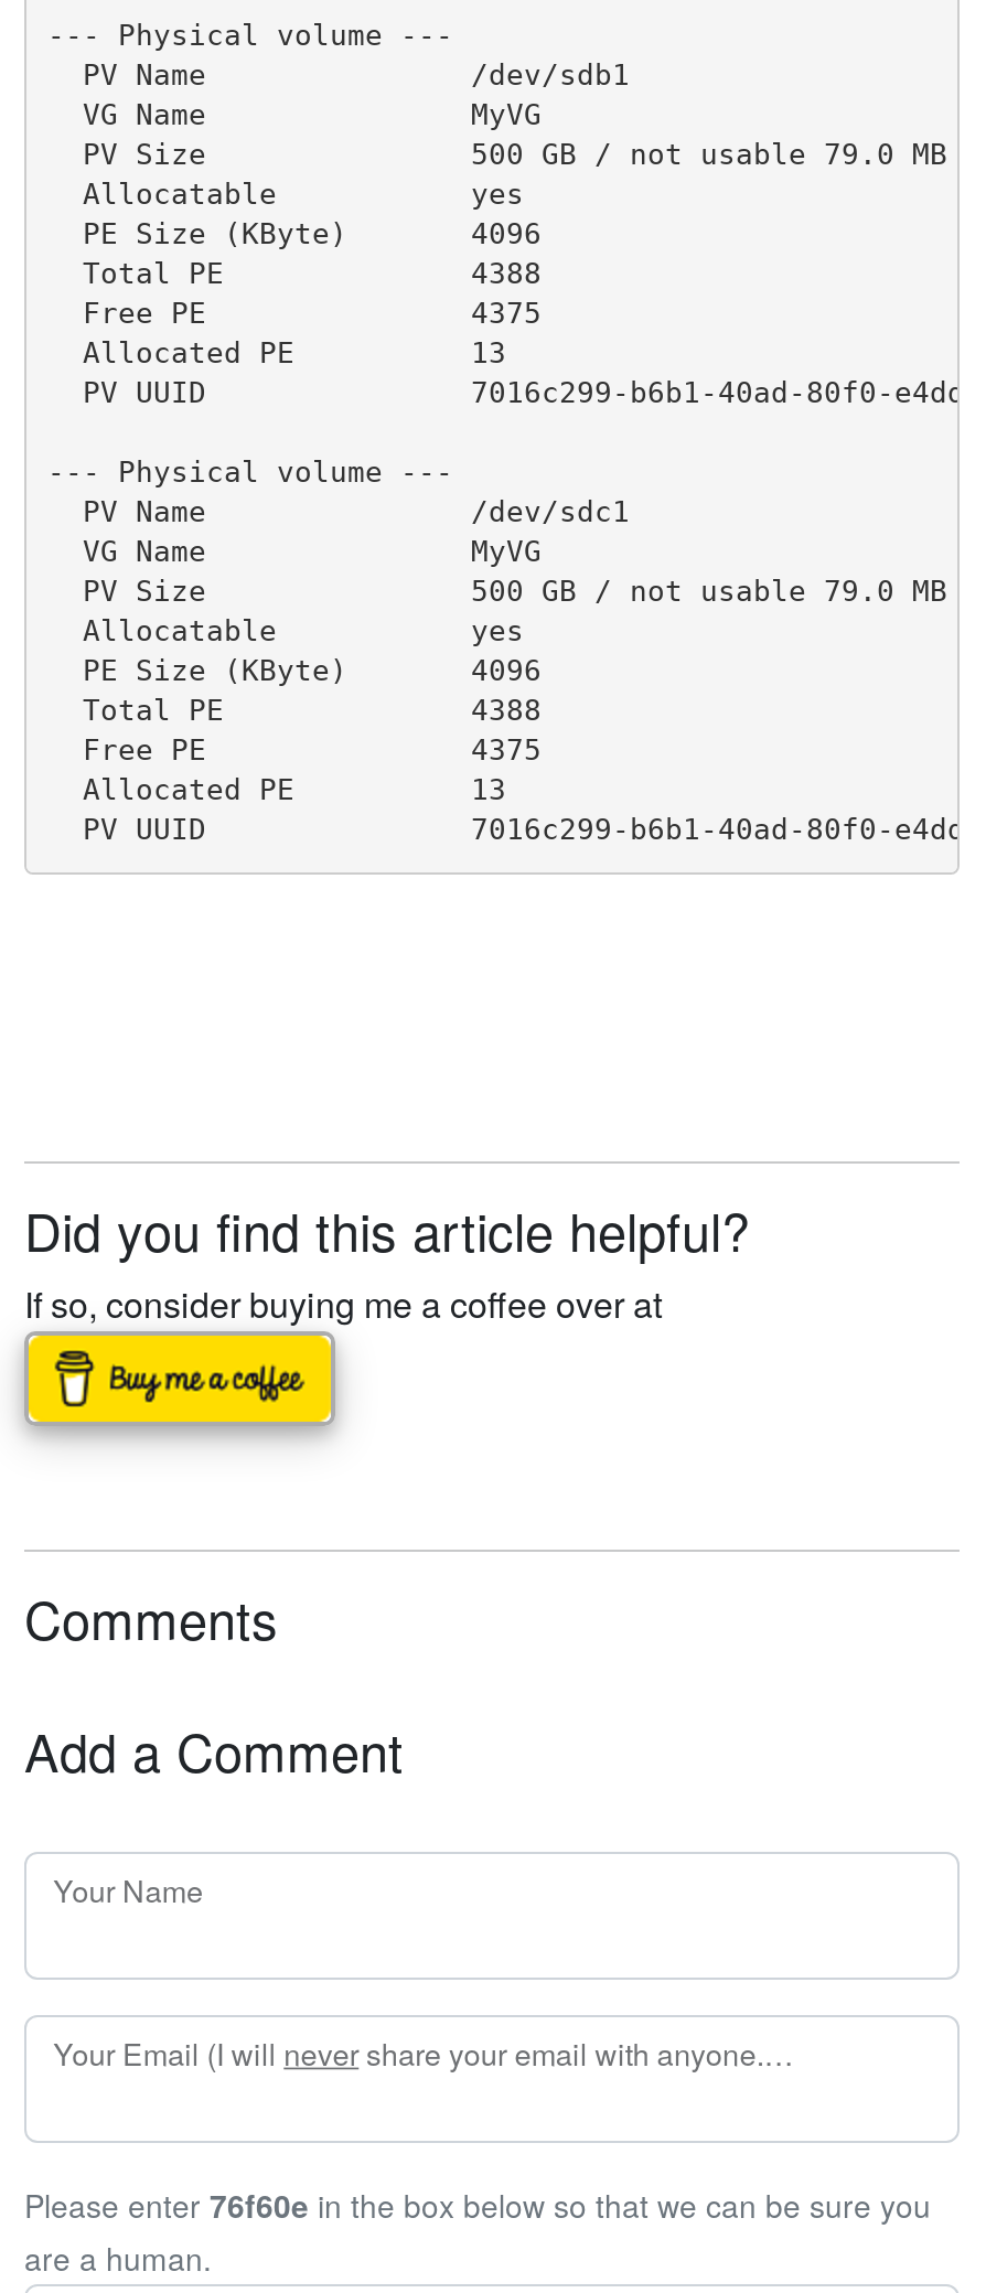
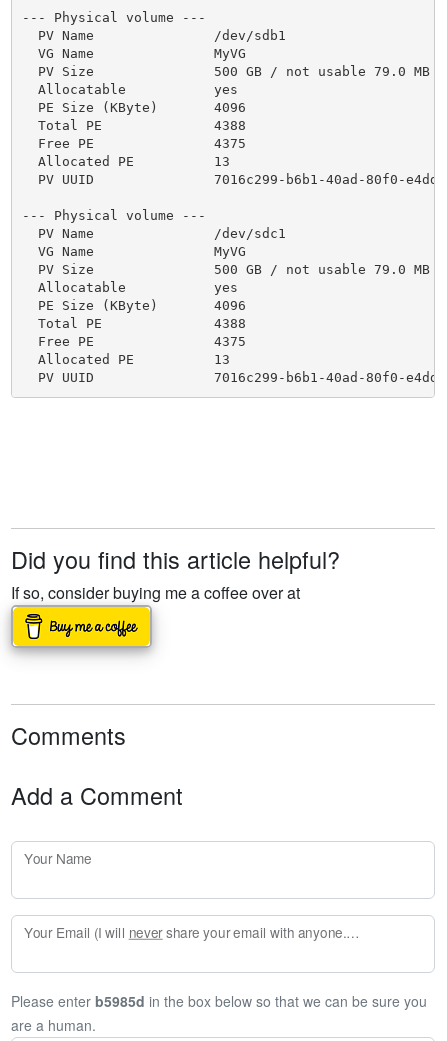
[24,2182,931,2226] Please enter 76f60e in the box below so that we can be sure you -> [11,990,427,1010] Please enter b5985d in the box below so that we can be sure you

